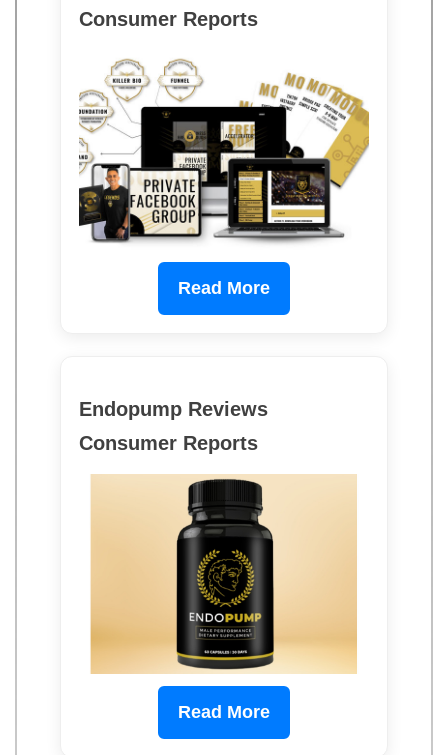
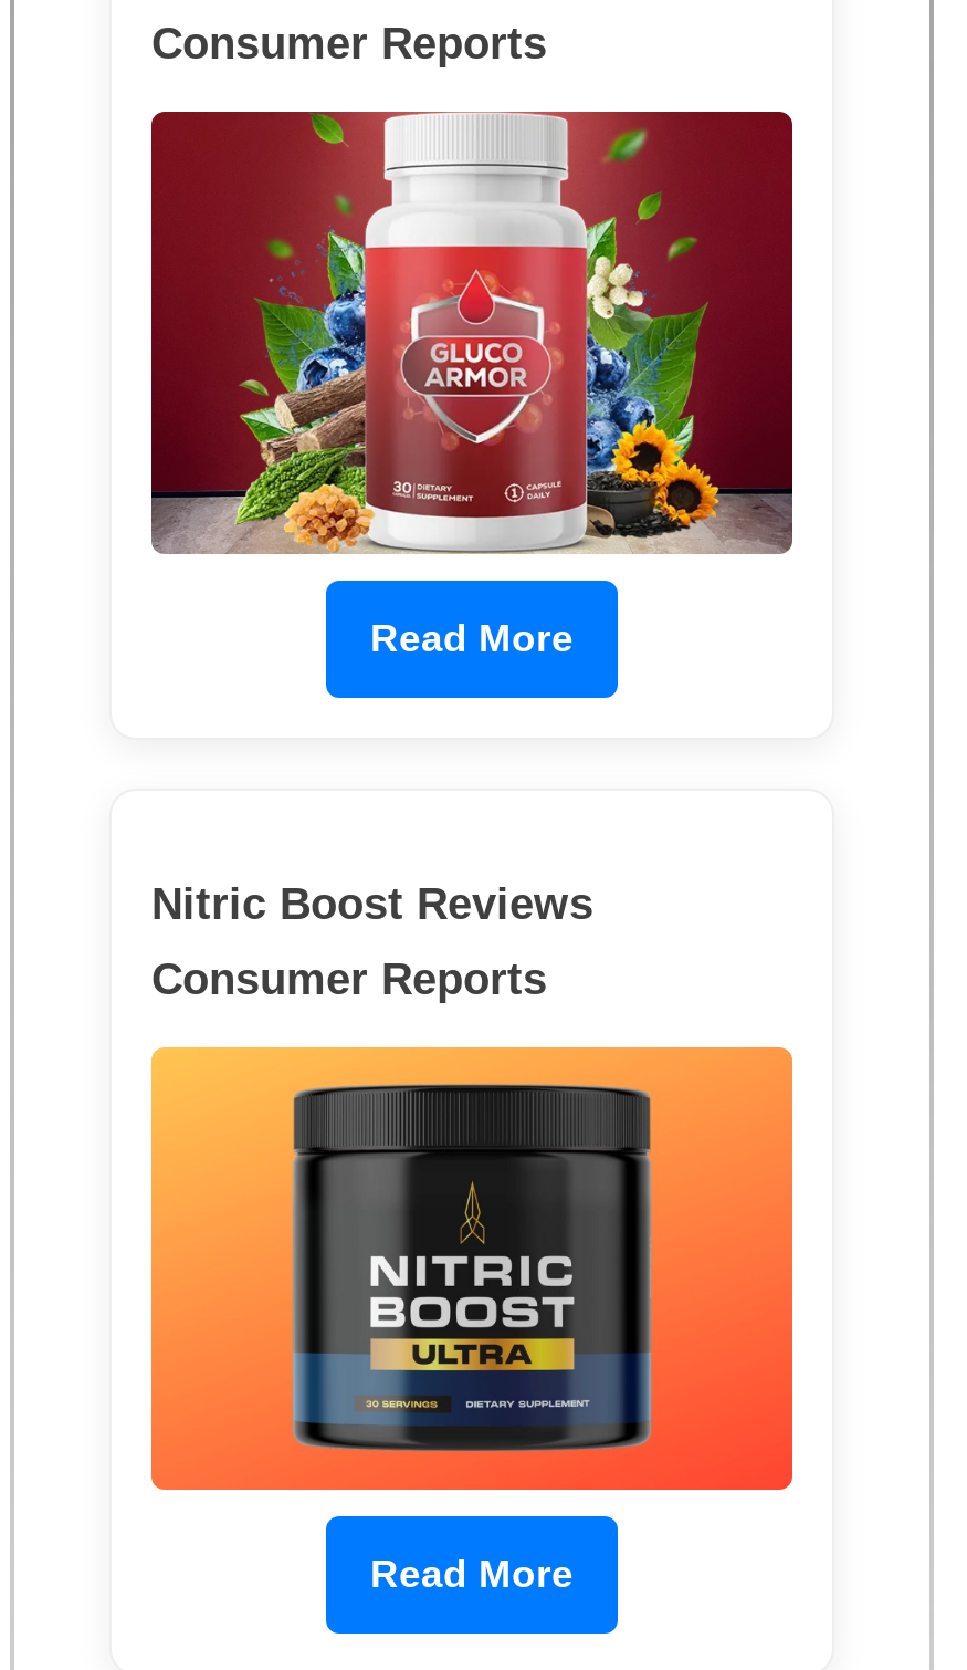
[78,50,370,250] [image] -> [149,108,795,555] [image]
[79,398,268,420] Endopump Reviews -> [151,880,593,929] Nitric Boost Reviews
[79,473,369,674] [image] -> [149,1044,795,1493] [image]

